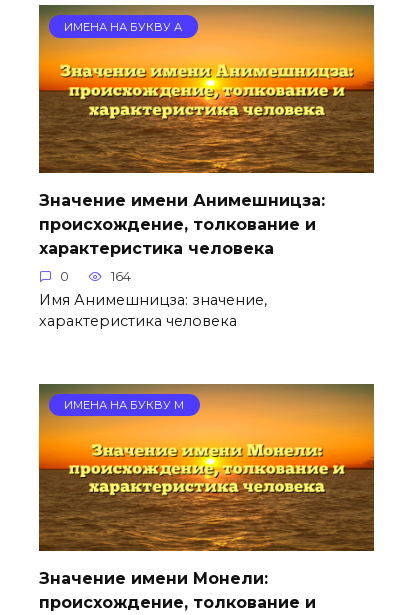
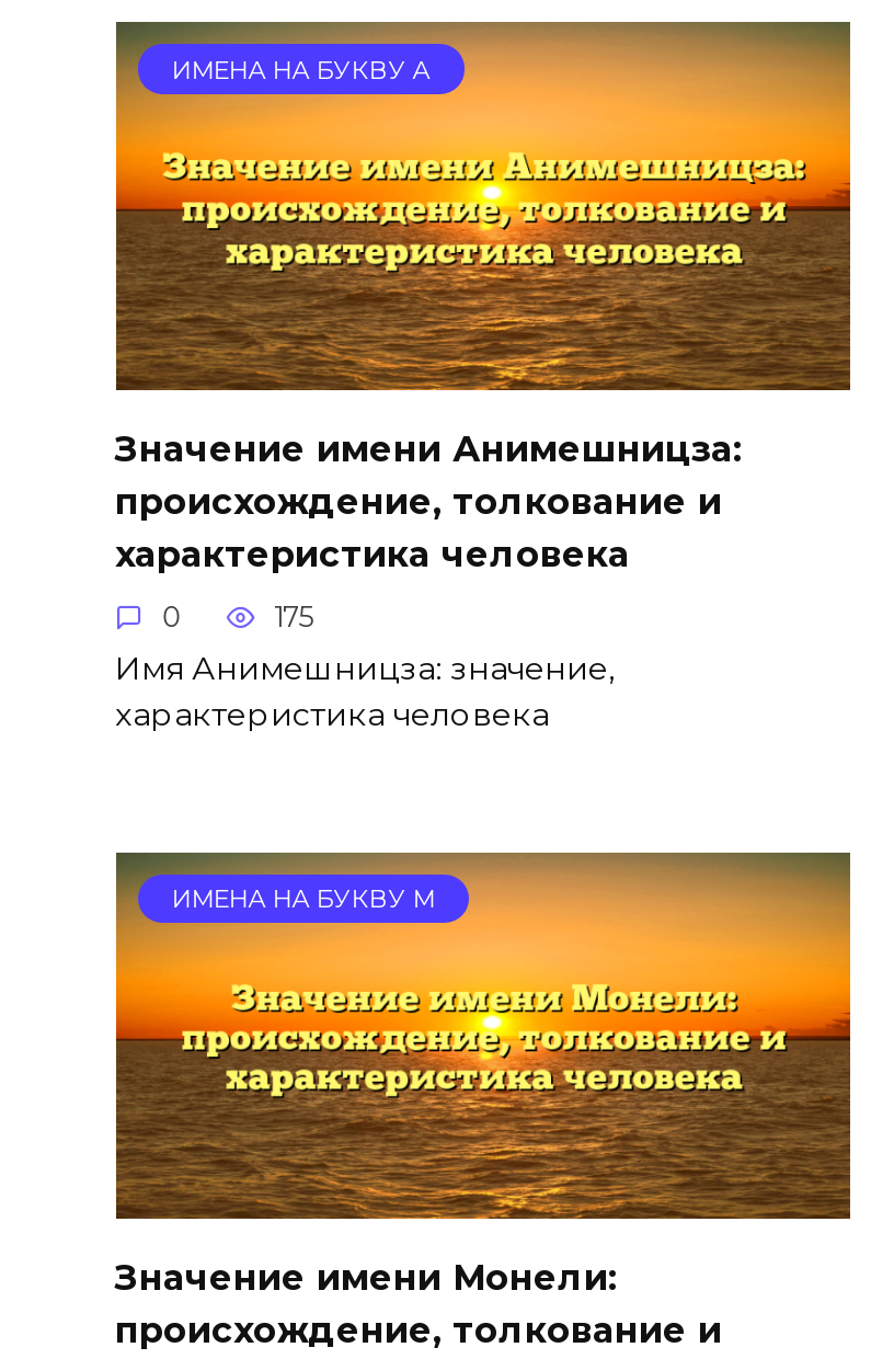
[111,269,131,284] 164 -> [274,601,313,634] 175

